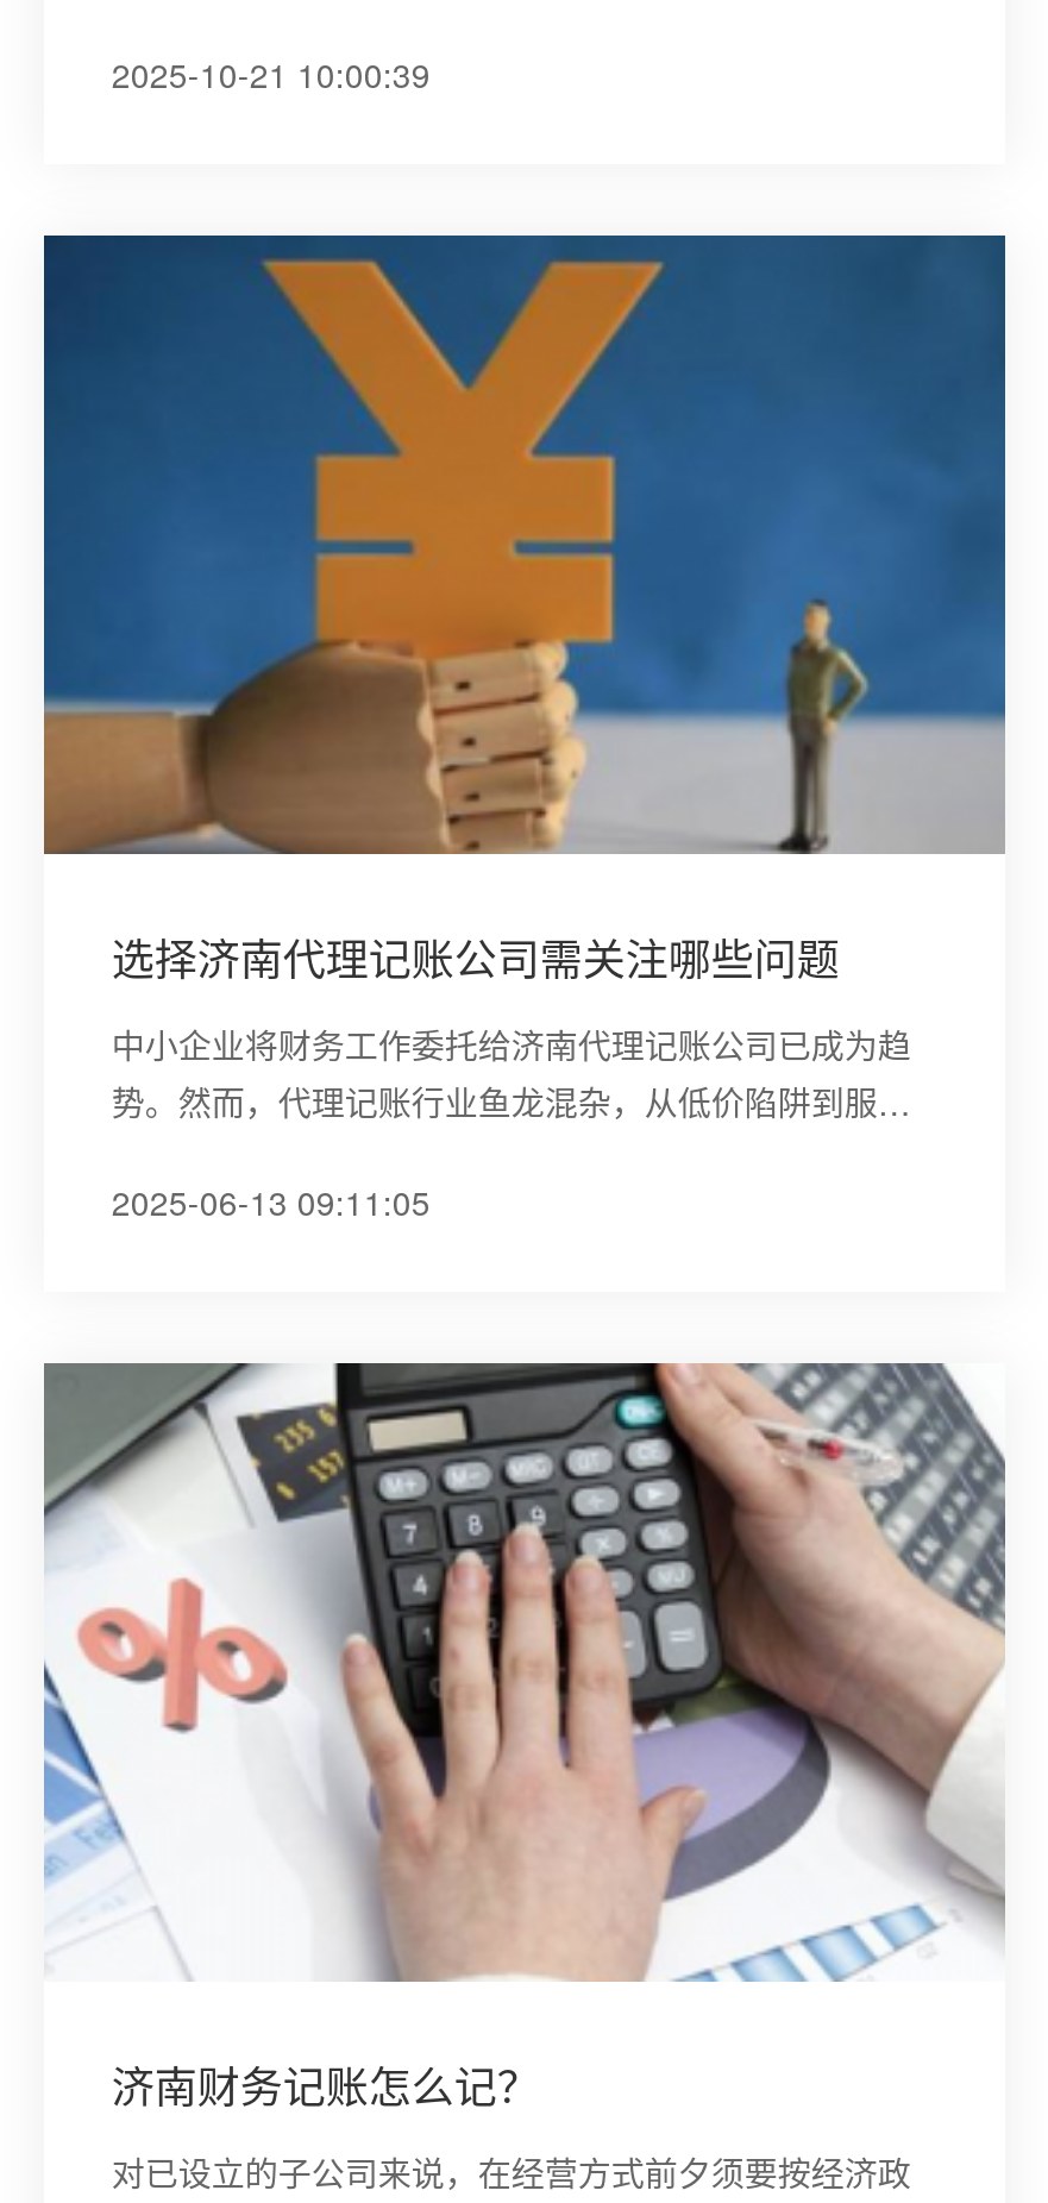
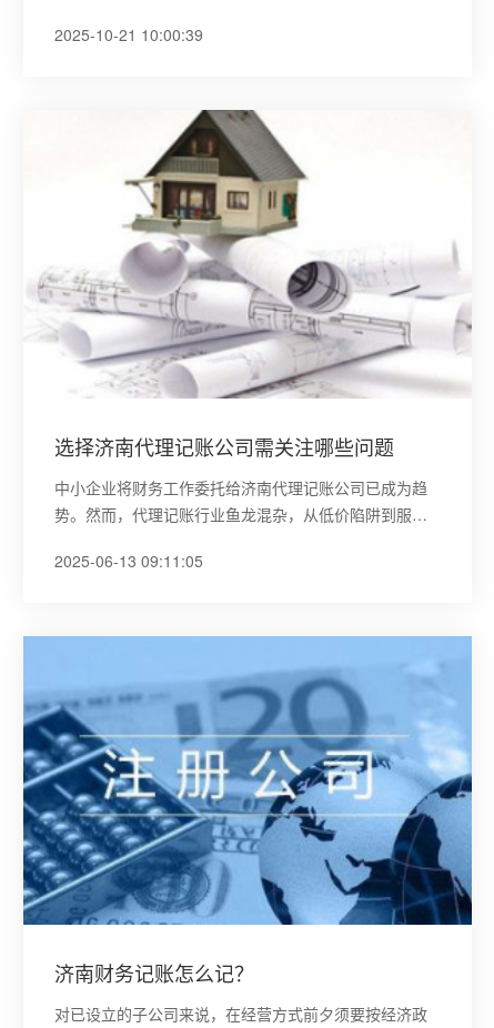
[42,233,1008,856] [image] -> [23,110,472,399] [image]
[42,1361,1008,1984] [image] -> [22,635,473,926] [image]

